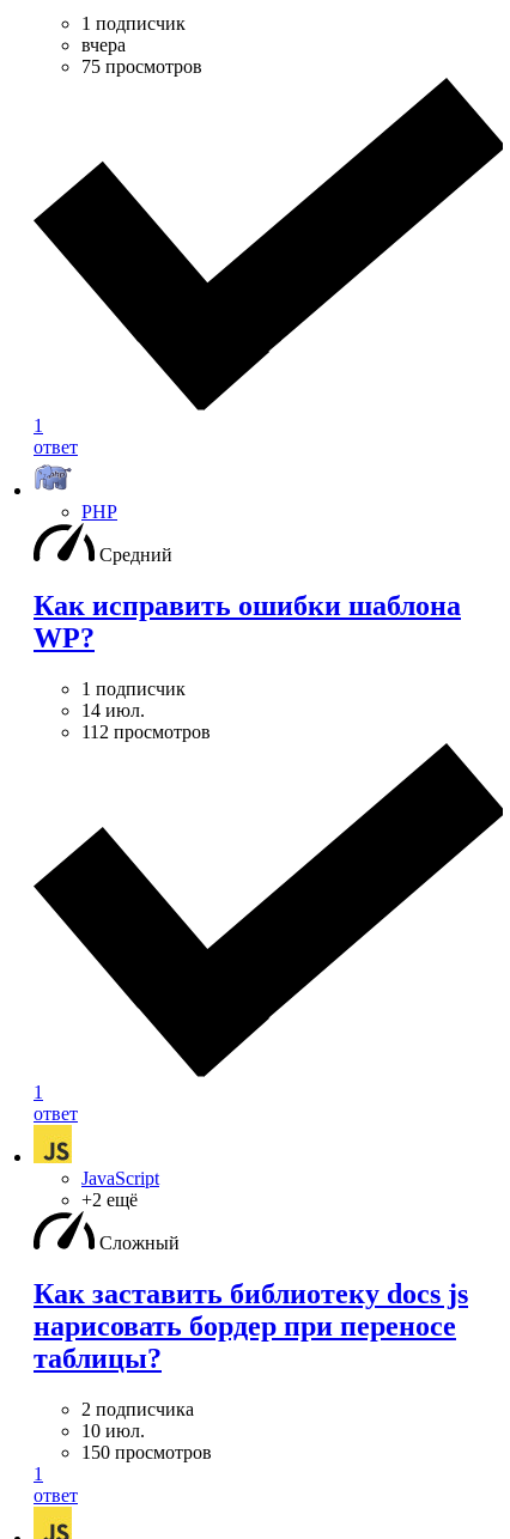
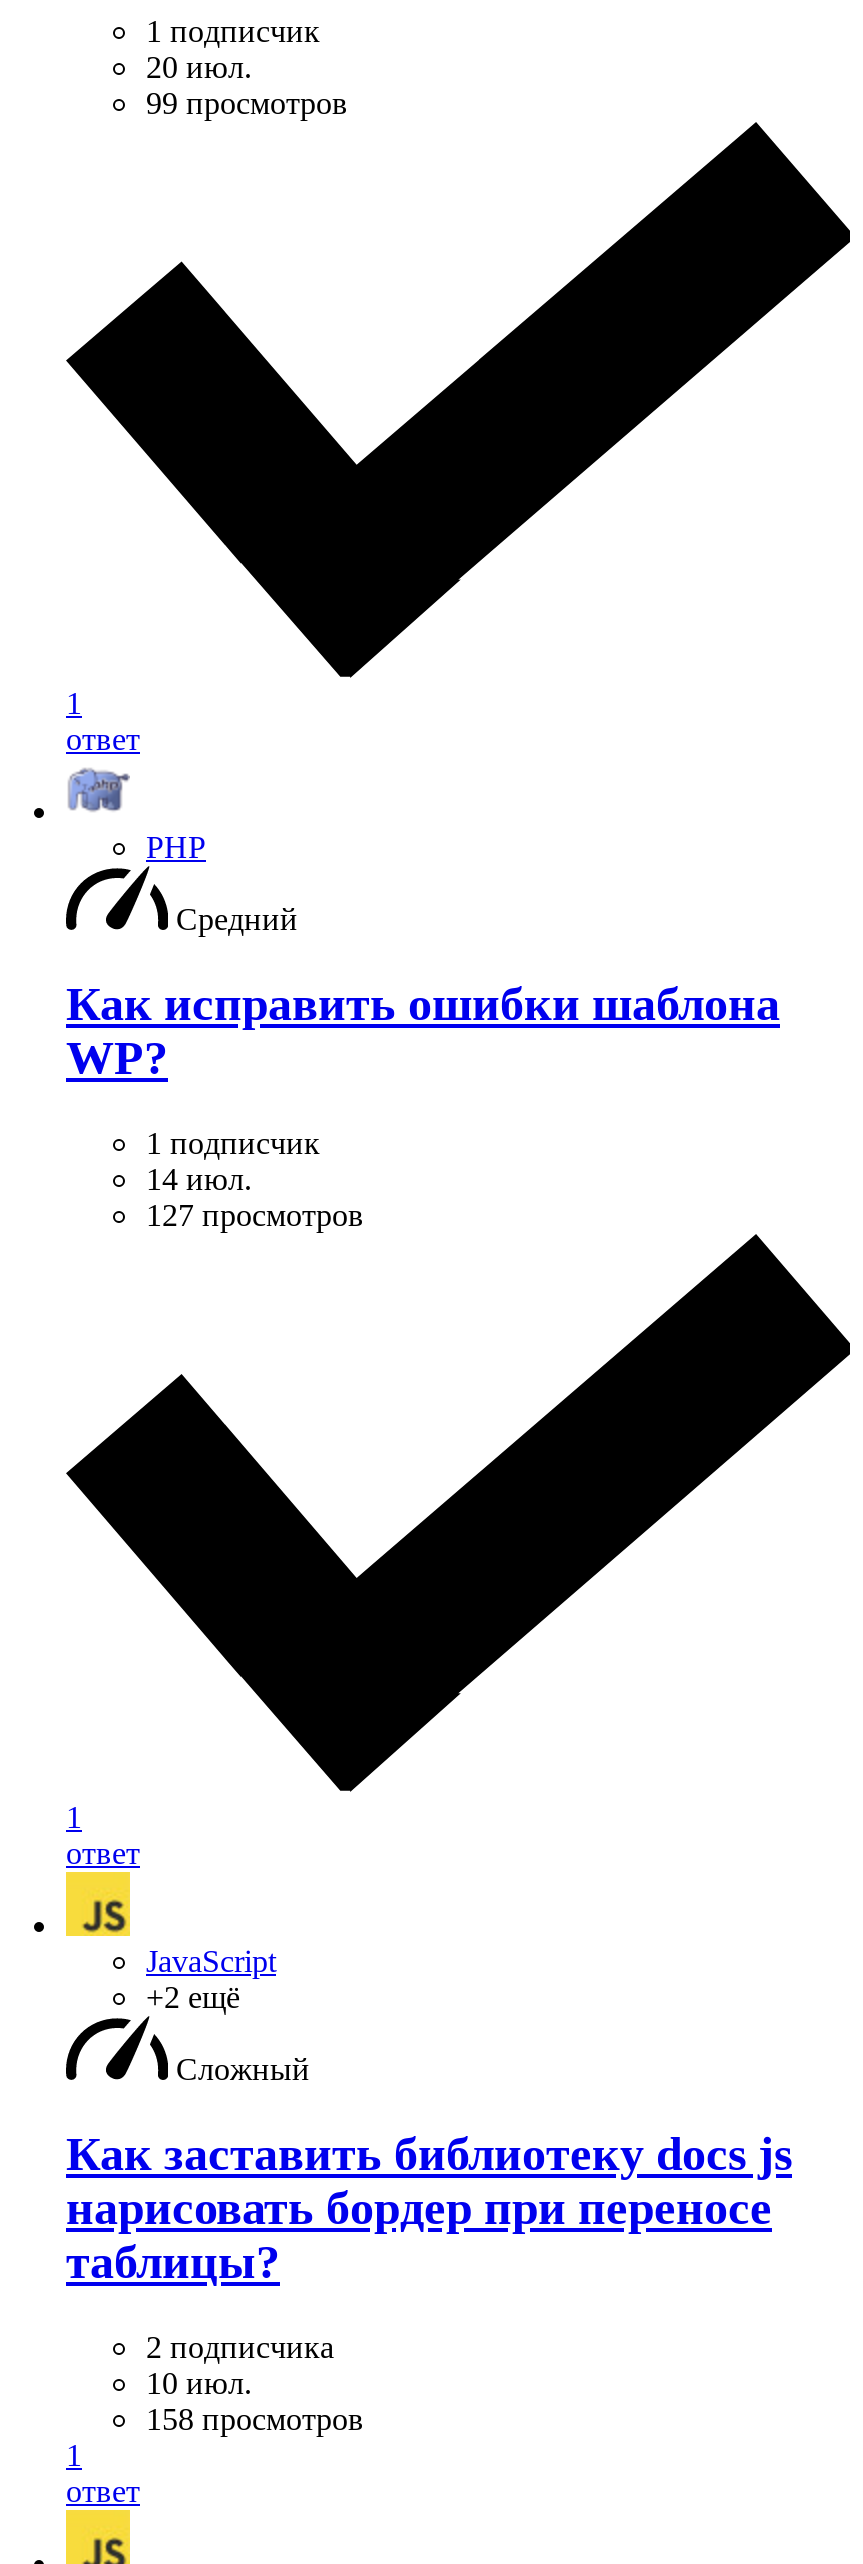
[81,34,202,76] вчера | 75 просмотров -> [146,49,348,119] 20 июл. | 99 просмотров
[81,722,211,742] 112 просмотров -> [146,1198,364,1232] 127 просмотров
[81,1442,212,1462] 150 просмотров -> [146,2402,364,2436] 158 просмотров

